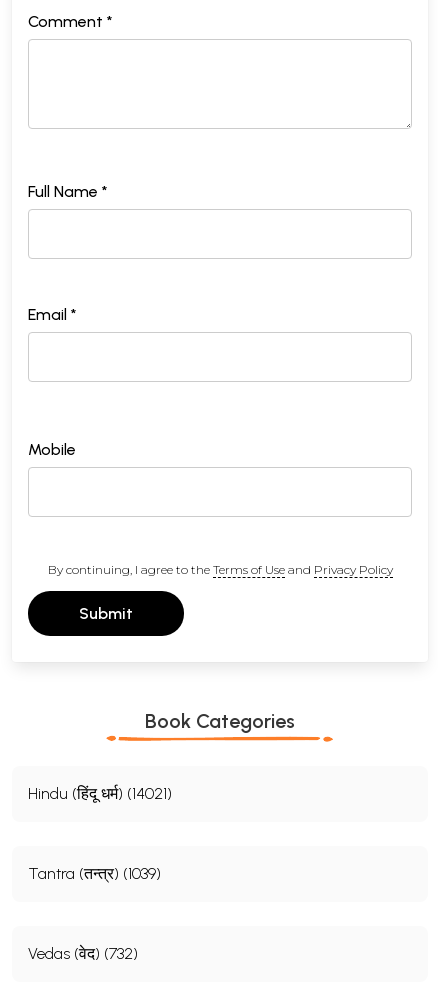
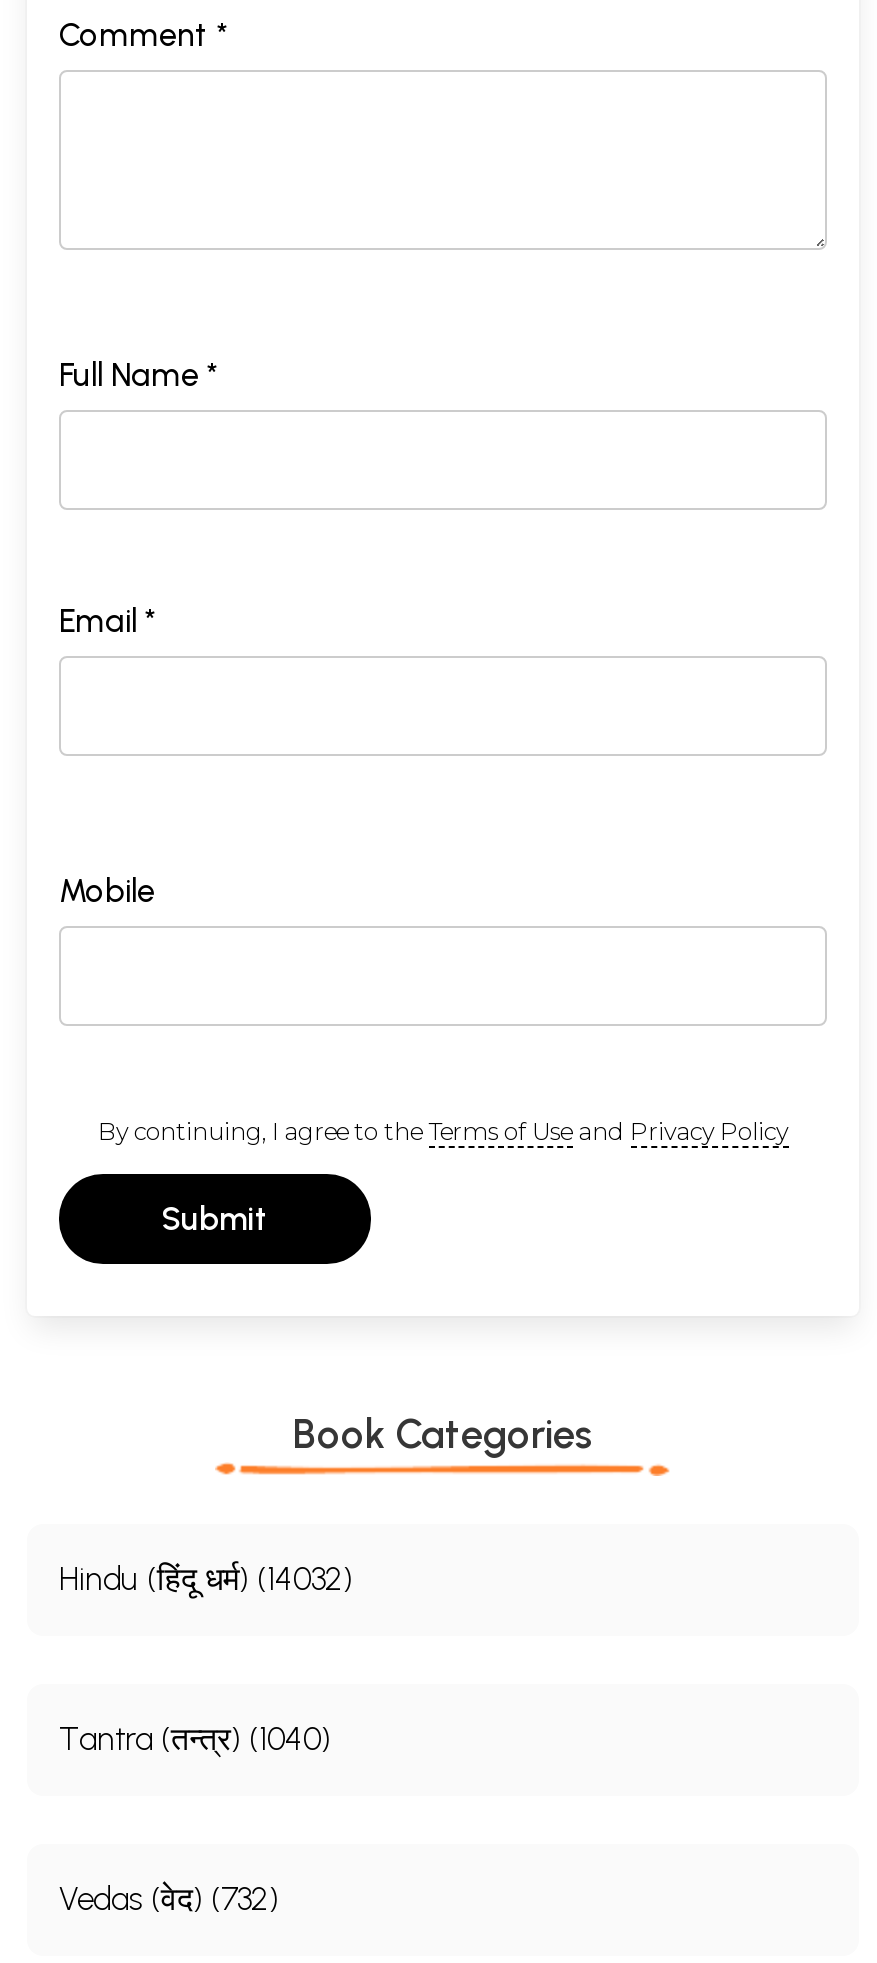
[28,784,172,803] Hindu (हिंदू धर्म) (14021) -> [59,1560,353,1598] Hindu (हिंदू धर्म) (14032)
[28,864,161,883] Tantra (तन्त्र) (1039) -> [59,1720,331,1758] Tantra (तन्त्र) (1040)

